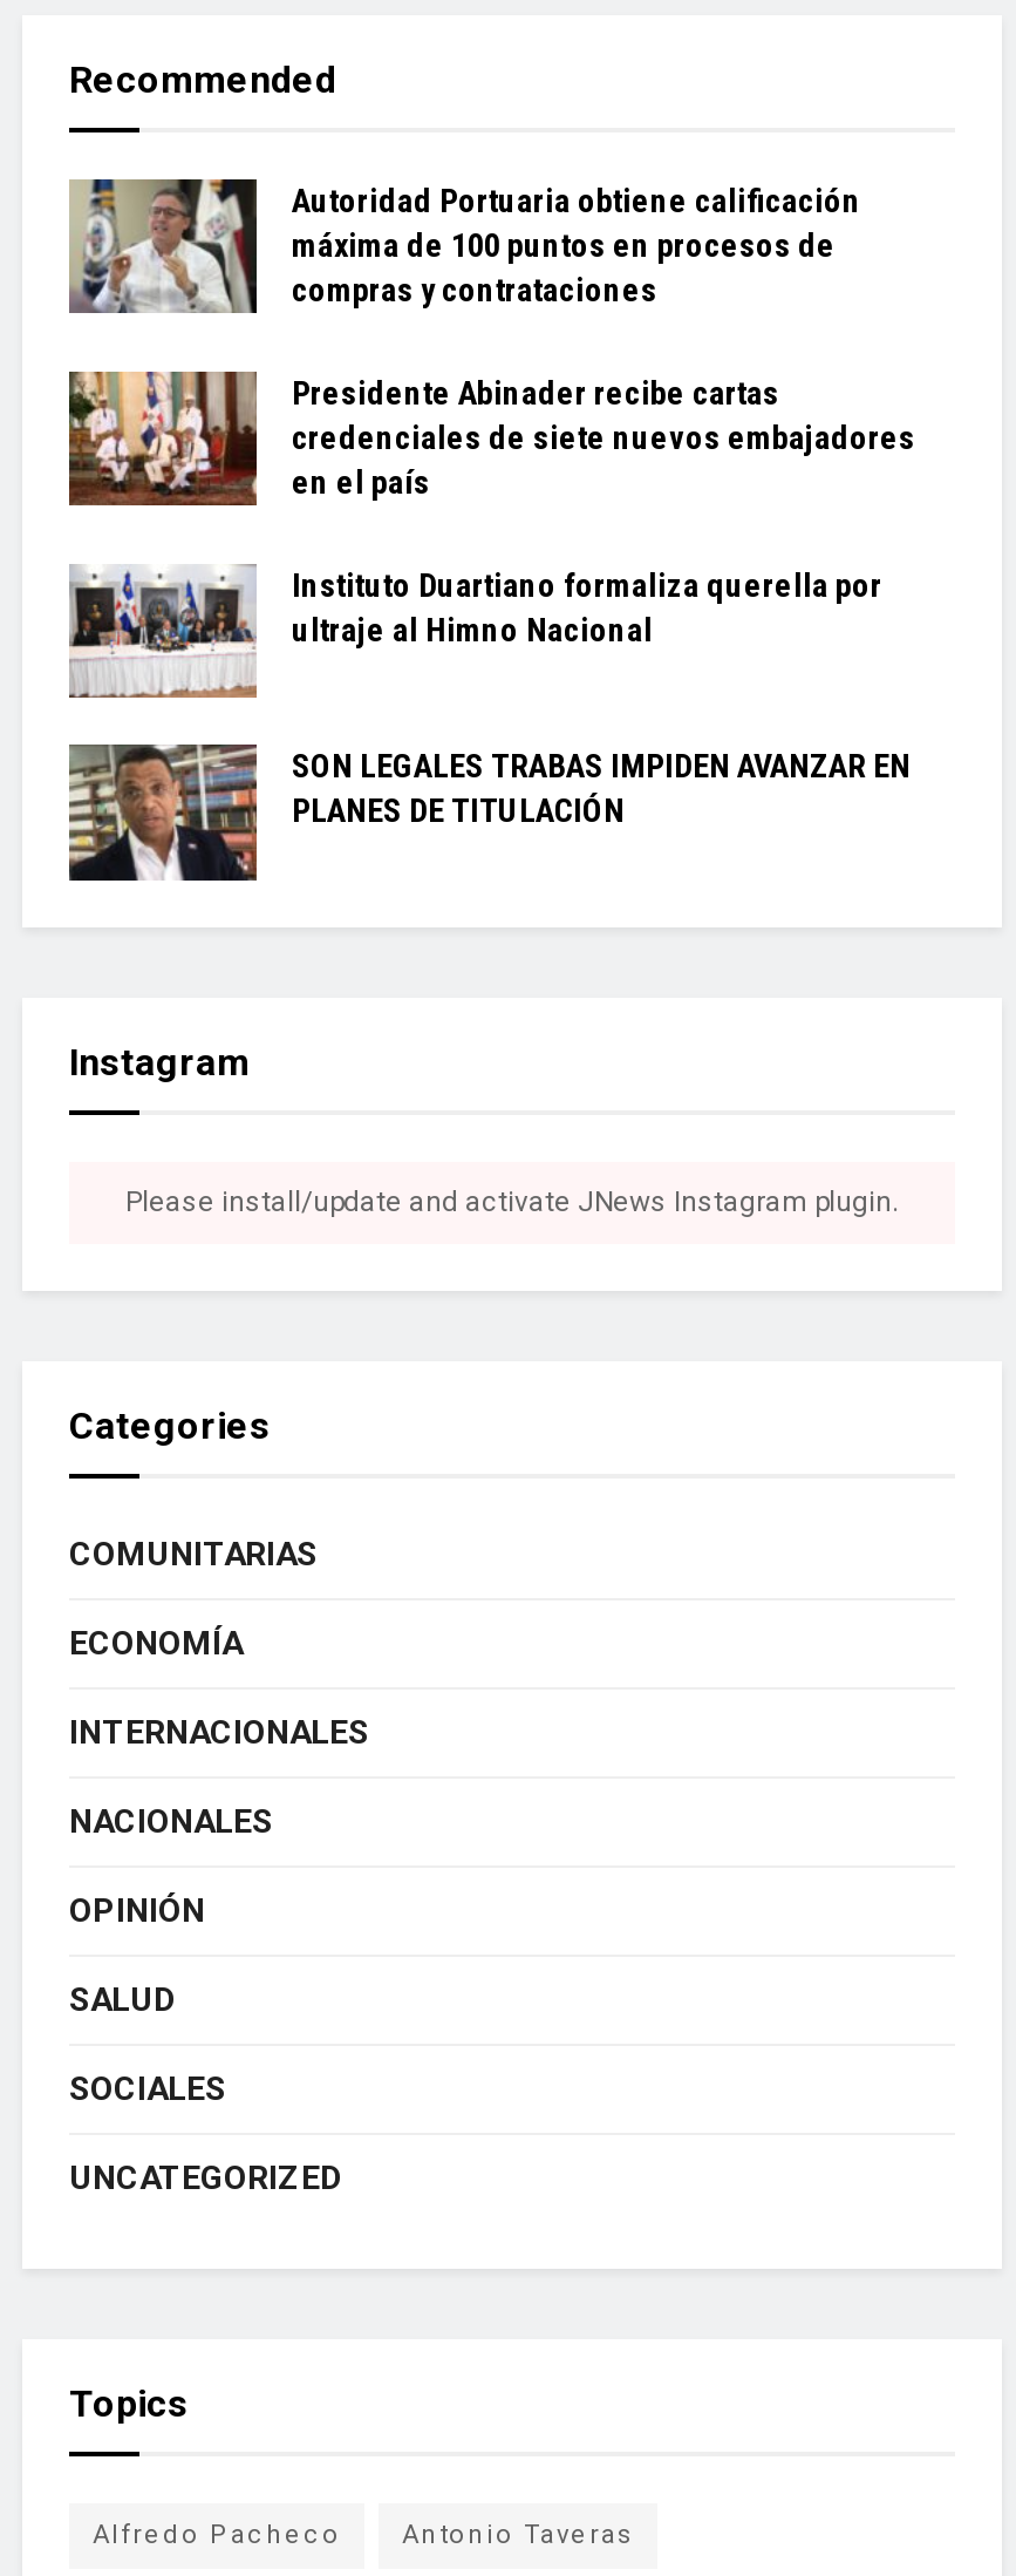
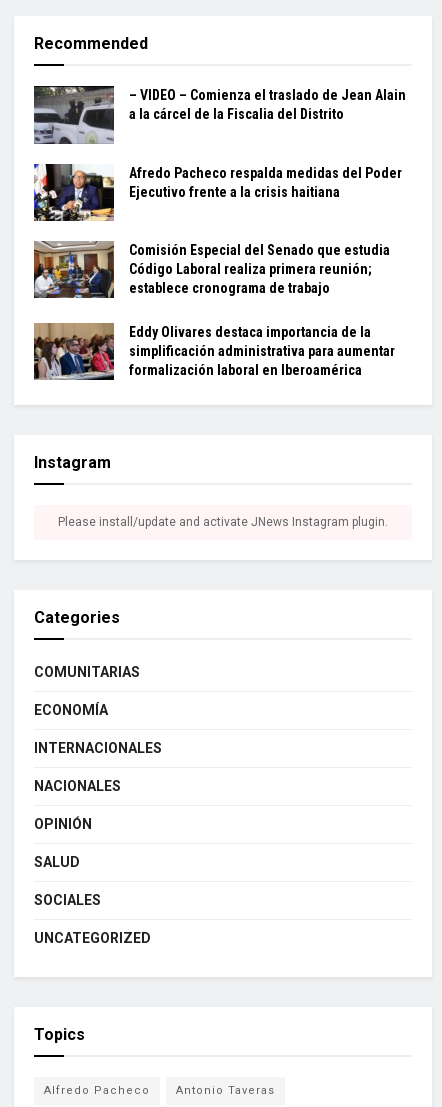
[69,177,861,315] [image] | Autoridad Portuaria obtiene calificación | máxima de 100 puntos en procesos de | compras y contrataciones -> [33,85,406,145] [image] | – VIDEO – Comienza el traslado de Jean Alain | a la cárcel de la Fiscalia del Distrito
[67,362,915,508] [image] | Presidente Abinader recibe cartas | credenciales de siete nuevos embajadores | en el país -> [33,163,402,225] [image] | Afredo Pacheco respalda medidas del Poder | Ejecutivo frente a la crisis haitiana
[67,543,882,700] [image] | Instituto Duartiano formaliza querella por | ultraje al Himno Nacional -> [33,240,390,307] [image] | Comisión Especial del Senado que estudia | Código Laboral realiza primera reunión; | establece cronograma de trabajo
[67,735,911,883] [image] | SON LEGALES TRABAS IMPIDEN AVANZAR EN | PLANES DE TITULACIÓN -> [33,322,395,385] [image] | Eddy Olivares destaca importancia de la | simplificación administrativa para aumentar | formalización laboral en Iberoamérica

